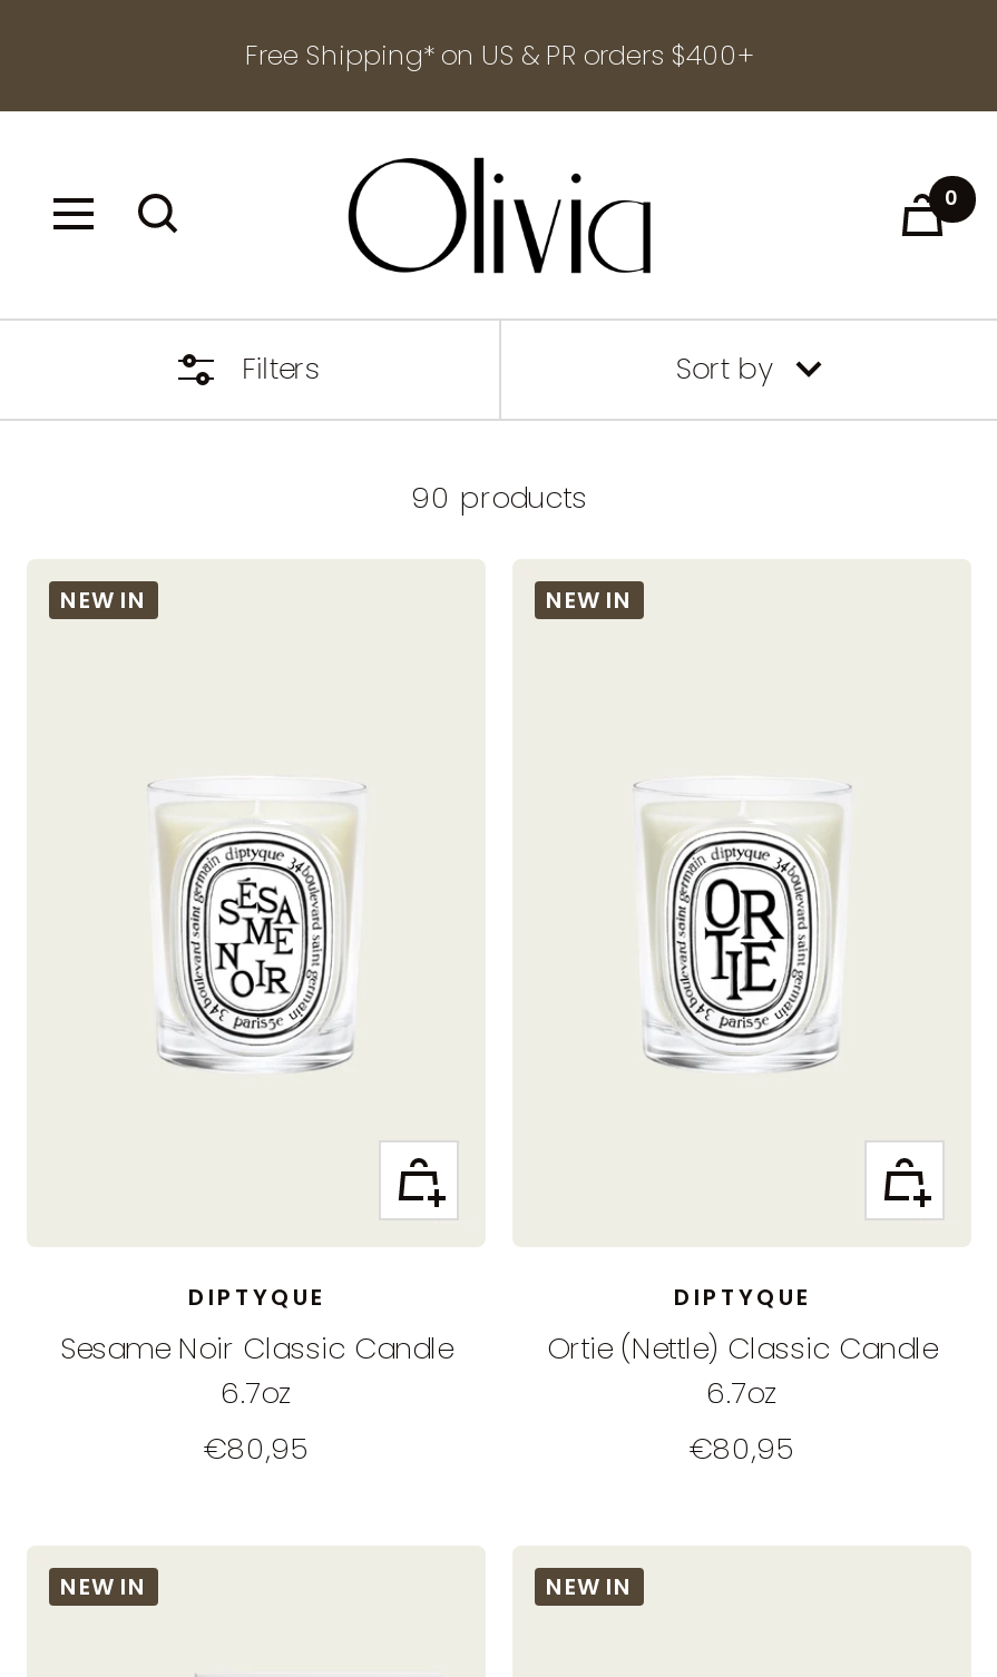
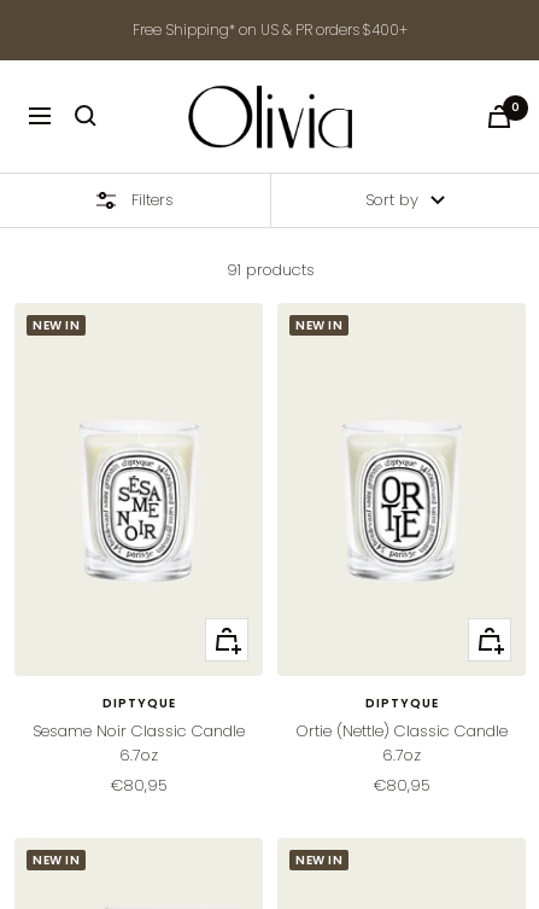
[411,476,587,518] 90 products -> [226,258,314,281] 91 products

